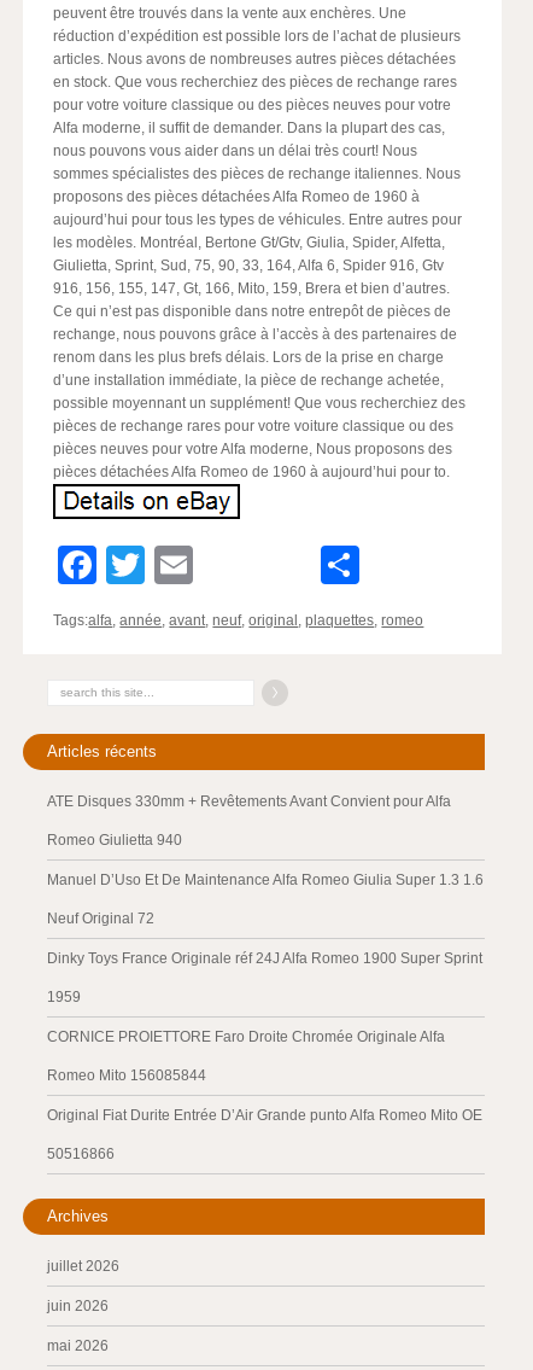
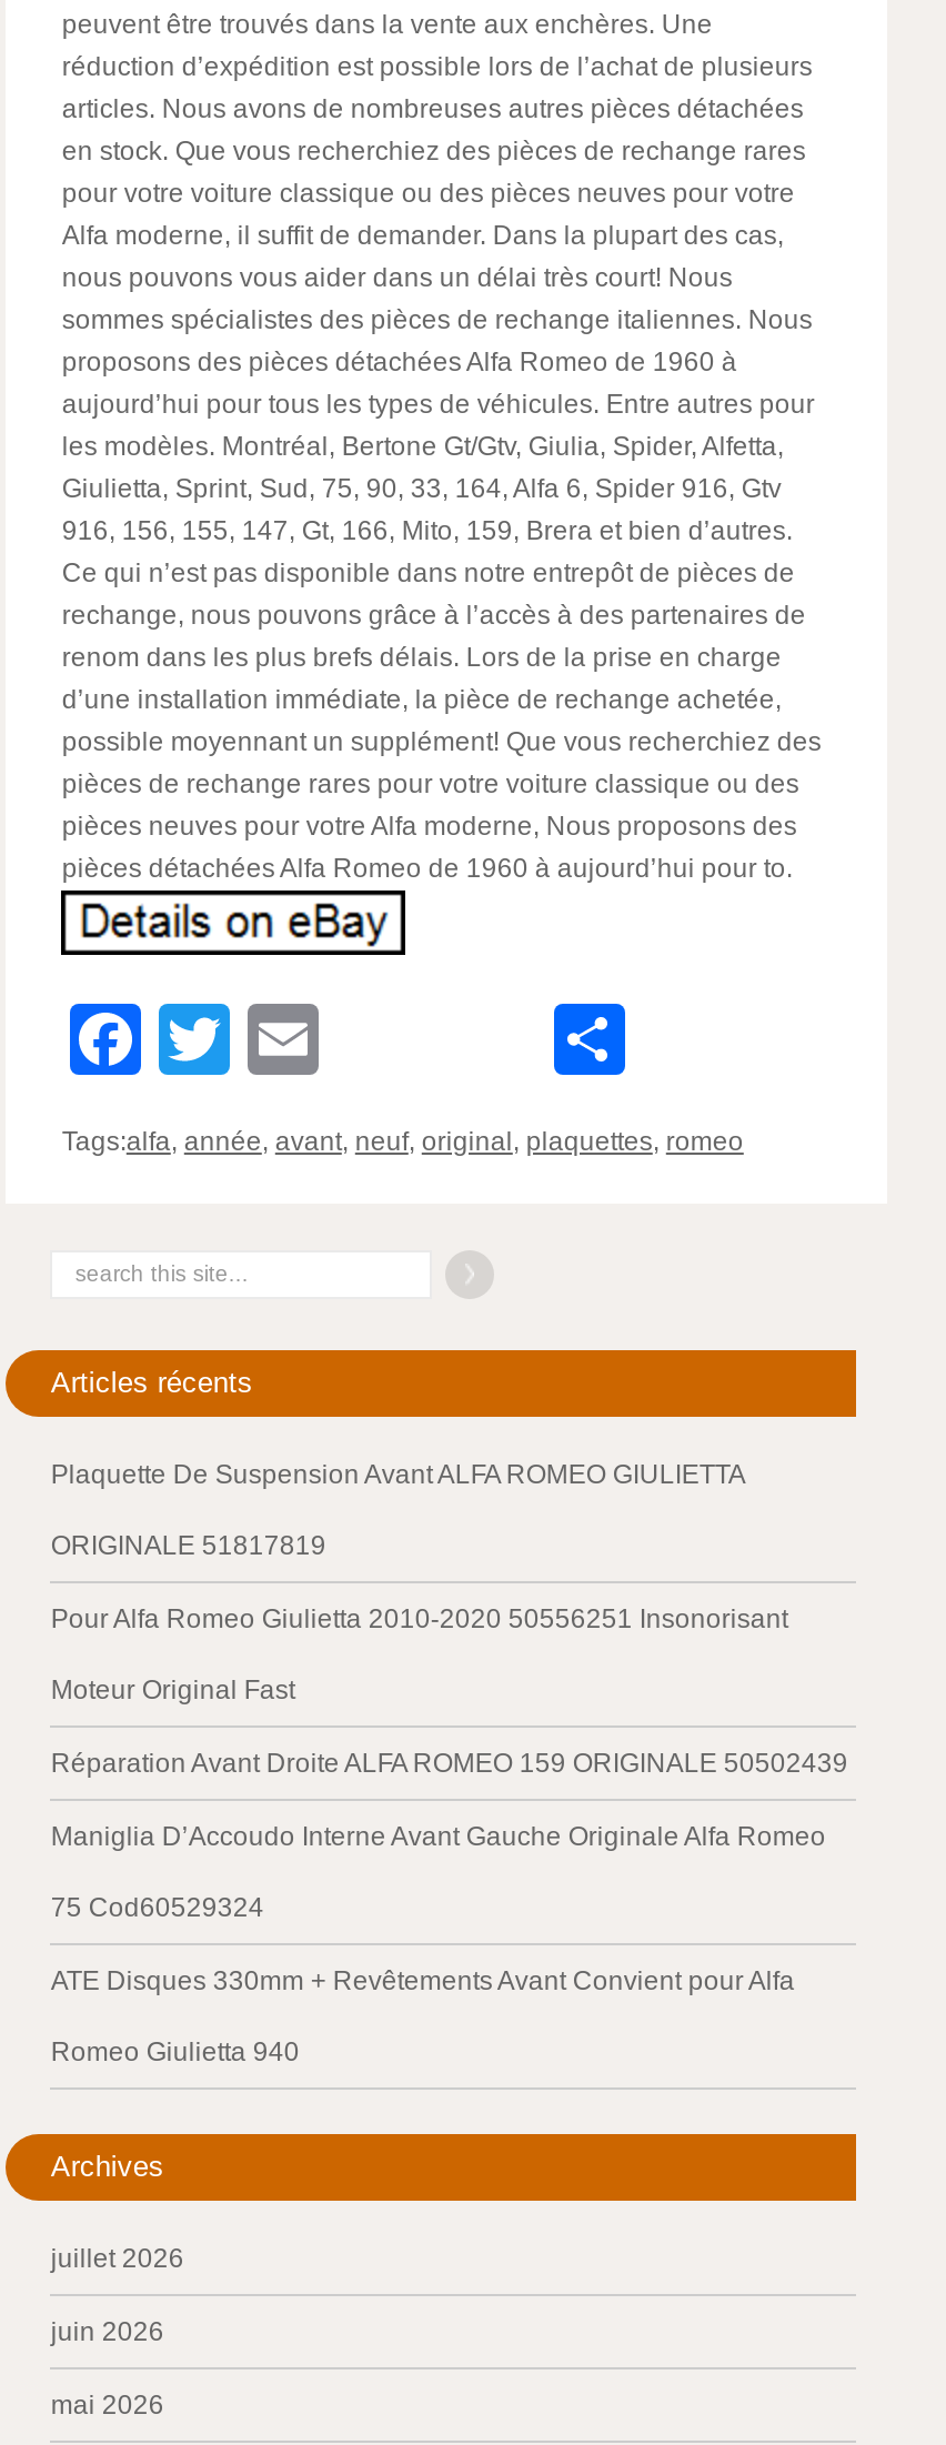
none -> [51,1459,848,1923] Plaquette De Suspension Avant ALFA ROMEO GIULIETTA | ORIGINALE 51817819 | Pour Alfa Romeo Giulietta 2010-2020 50556251 Insonorisant | Moteur Original Fast | Réparation Avant Droite ALFA ROMEO 159 ORIGINALE 50502439 | Maniglia D’Accoudo Interne Avant Gauche Originale Alfa Romeo | 75 Cod60529324
moved [48,793,451,849] -> [51,1965,795,2067]: ATE Disques 330mm + Revêtements Avant Convient pour Alfa | Romeo Giulietta 940
[48,871,484,1162] Manuel D’Uso Et De Maintenance Alfa Romeo Giulia Super 1.3 1.6 | Neuf Original 72 | Dinky Toys France Originale réf 24J Alfa Romeo 1900 Super Sprint | 1959 | CORNICE PROIETTORE Faro Droite Chromée Originale Alfa | Romeo Mito 156085844 | Original Fiat Durite Entrée D’Air Grande punto Alfa Romeo Mito OE | 50516866 -> none

